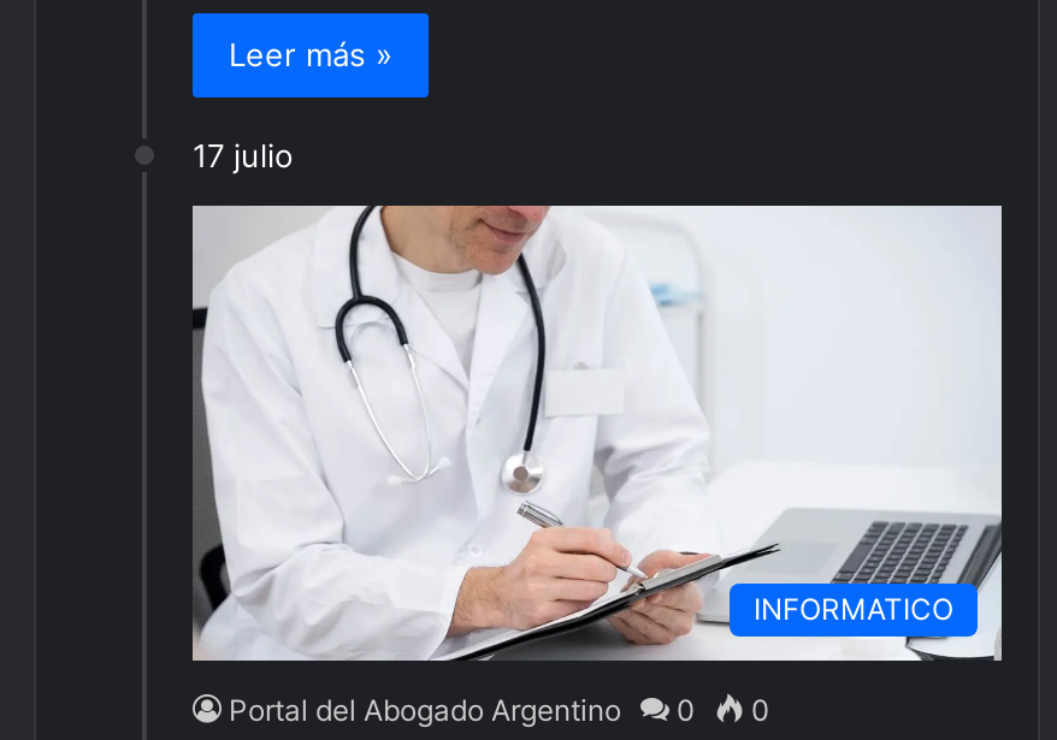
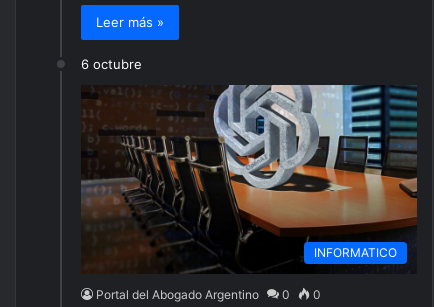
[193,136,294,174] 17 julio -> [81,56,142,72] 6 octubre
[190,203,1004,663] [image] -> [81,84,417,274] [image]

